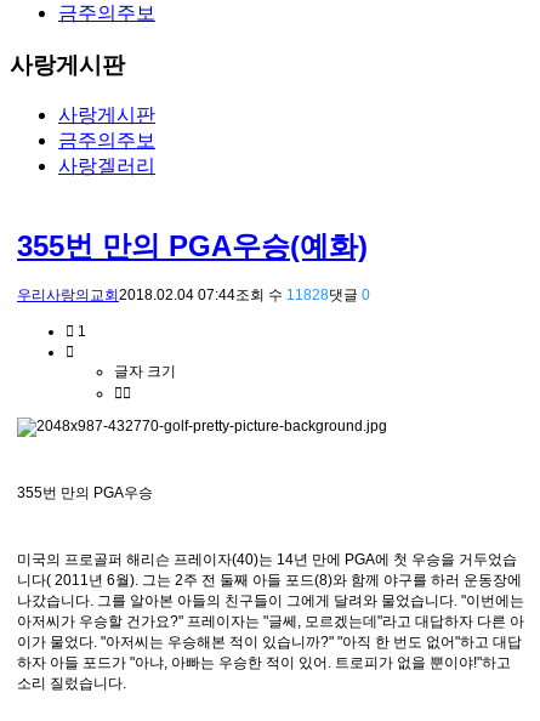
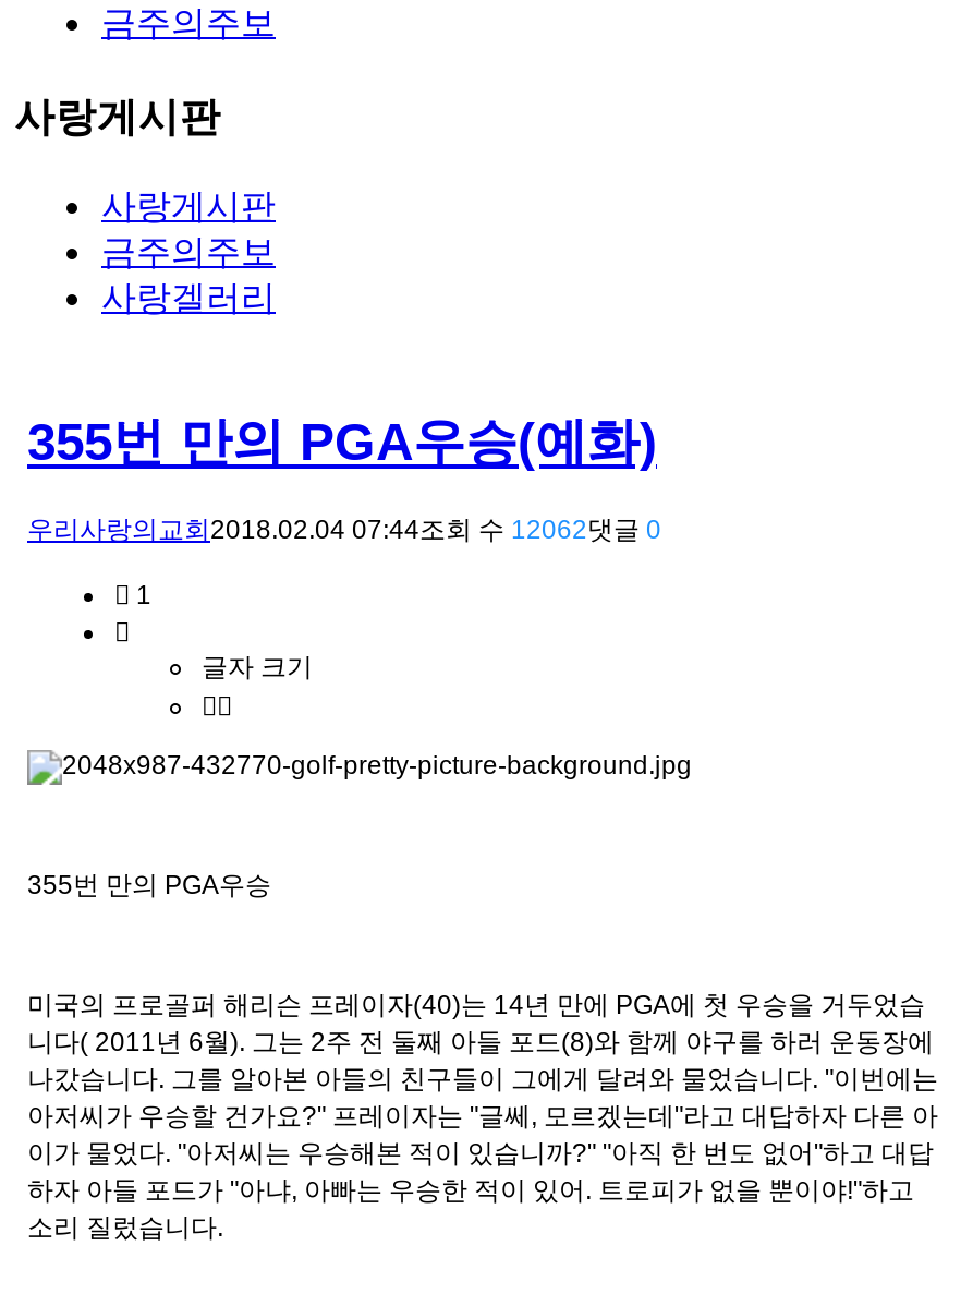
[17,286,370,303] 우리사랑의교회 2018.02.04 07:44조회 수 11828댓글 0 -> [27,514,661,544] 우리사랑의교회 2018.02.04 07:44조회 수 12062댓글 0

